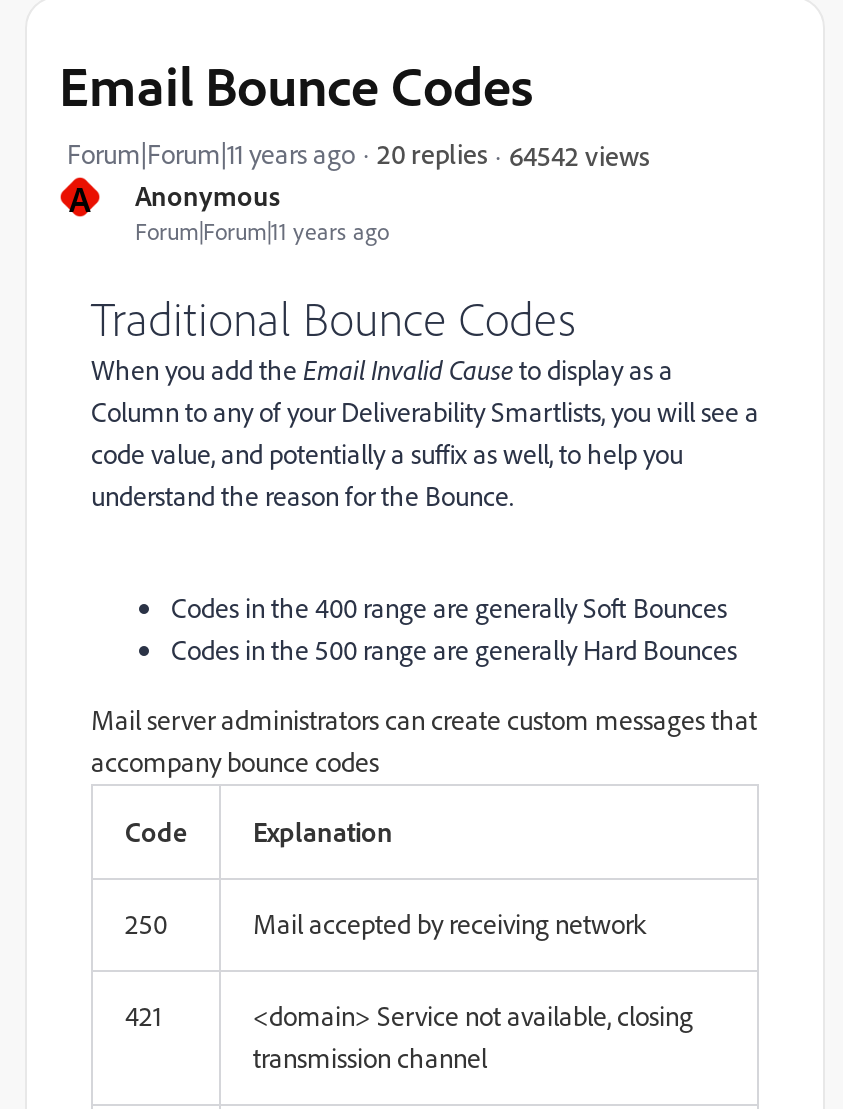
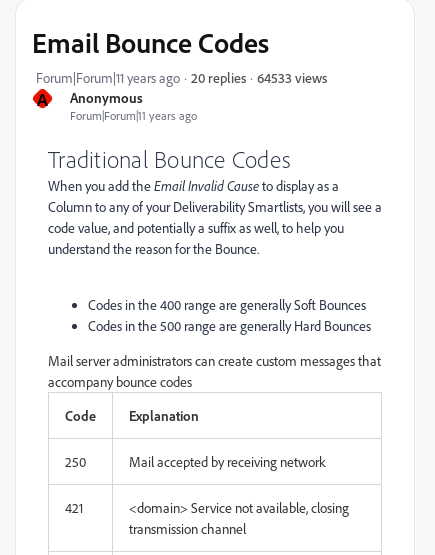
[509,137,649,171] 64542 views -> [257,68,327,85] 64533 views

